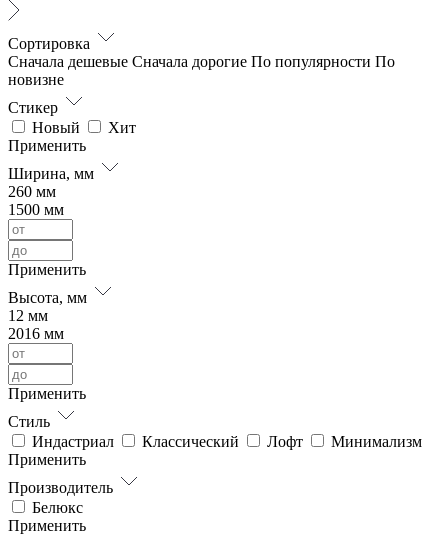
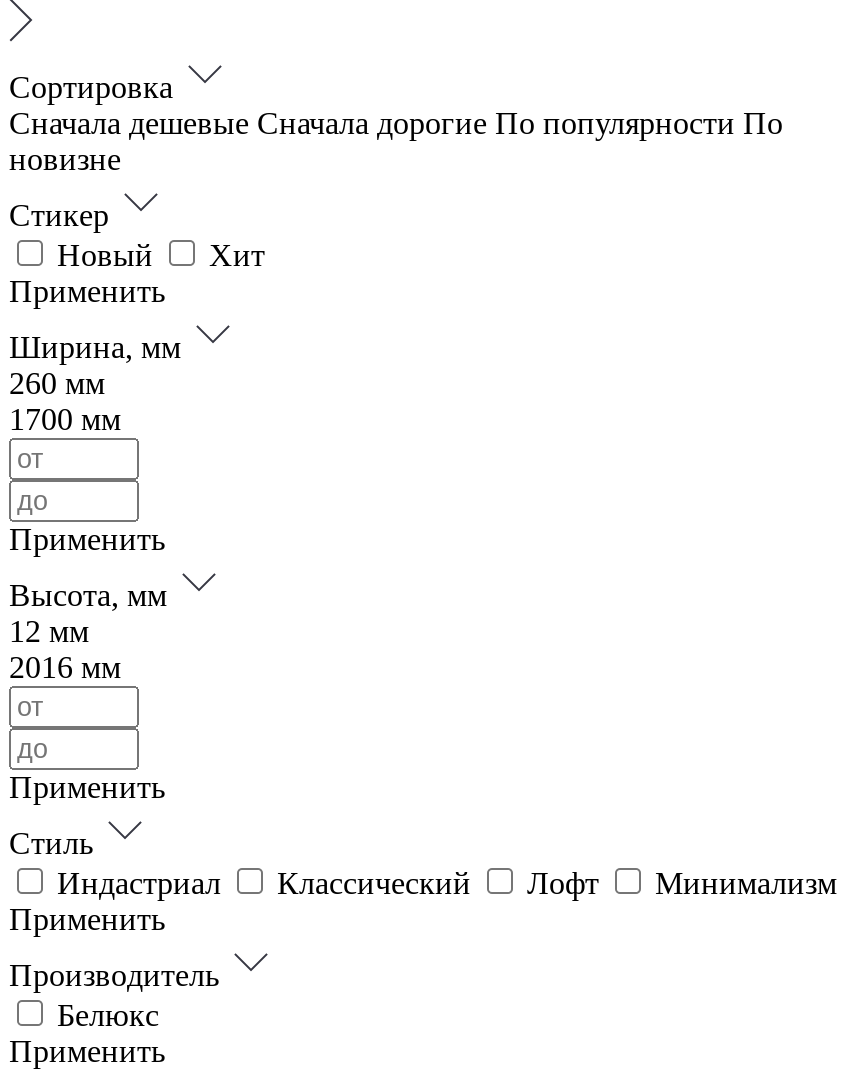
[8,201,64,218] 1500 мм -> [9,403,121,437] 1700 мм

